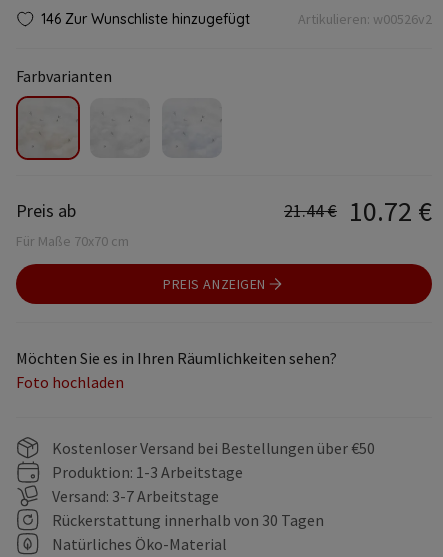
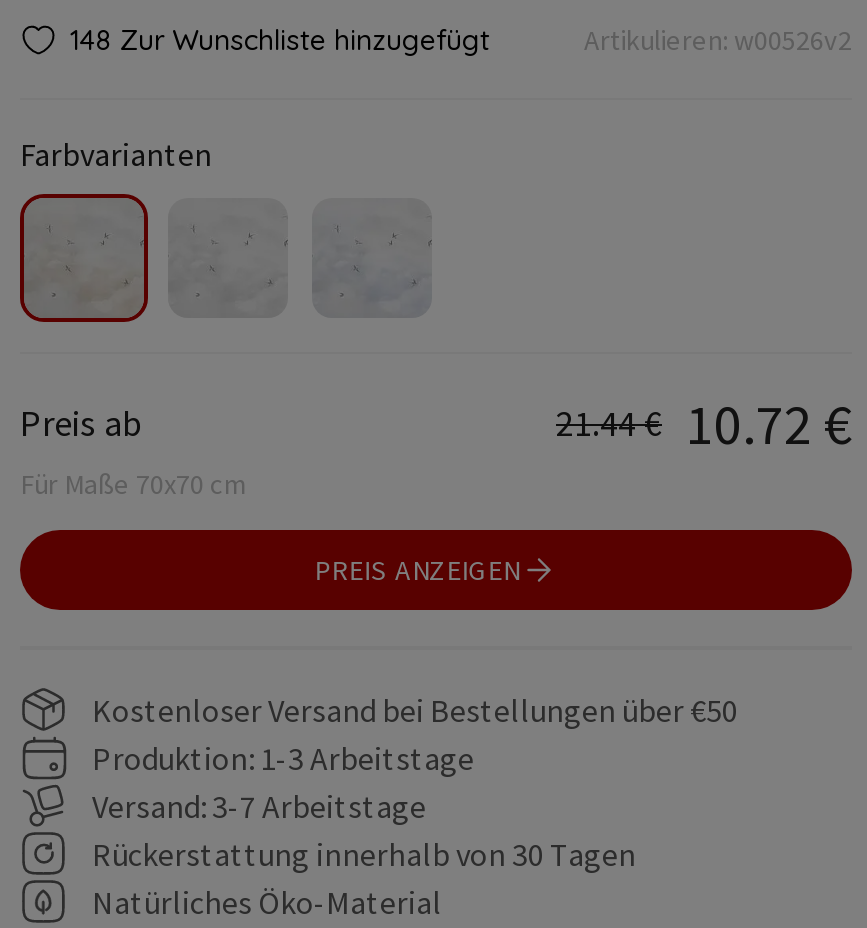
[41,10,250,28] 146 Zur Wunschliste hinzugefügt -> [70,22,490,58] 148 Zur Wunschliste hinzugefügt
[16,348,337,392] Möchten Sie es in Ihren Räumlichkeiten sehen? | Foto hochladen -> none

